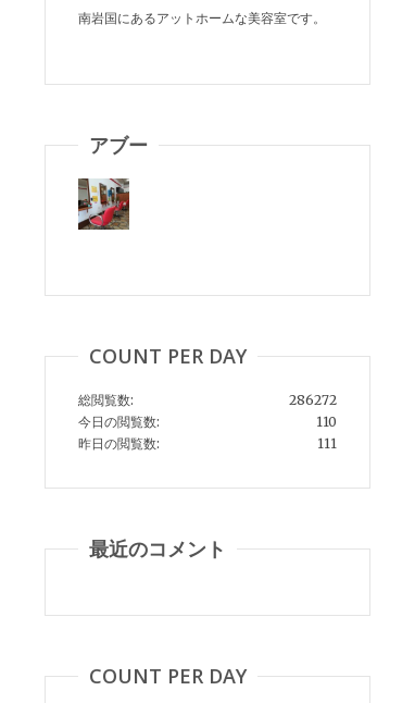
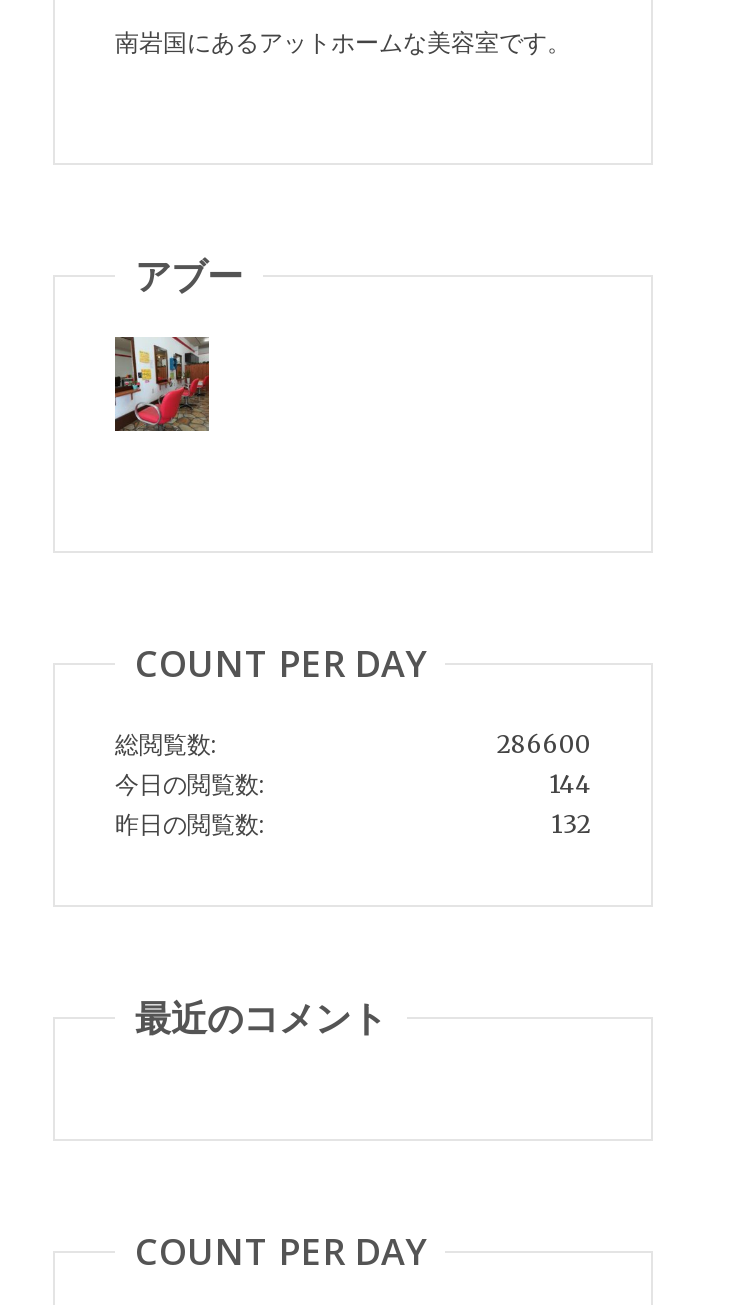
[289,392,337,408] 286272 -> [497,730,591,760] 286600
[316,414,337,430] 110 -> [549,770,591,800] 144
[317,436,337,452] 111 -> [551,810,591,840] 132

